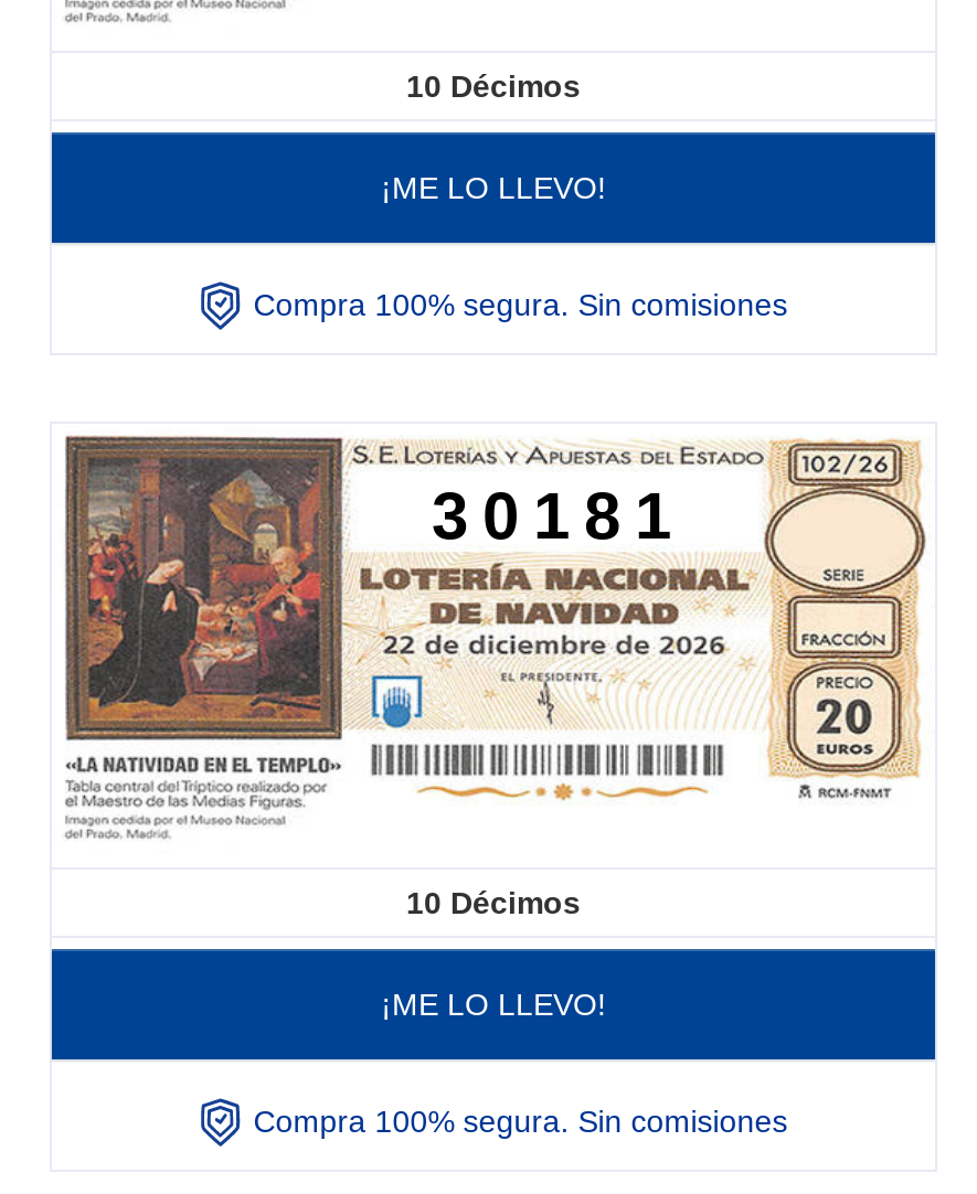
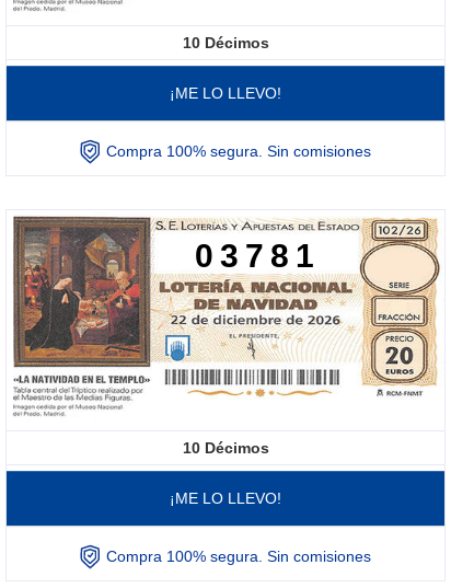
[432,479,686,552] 30181 -> [195,238,321,274] 03781

